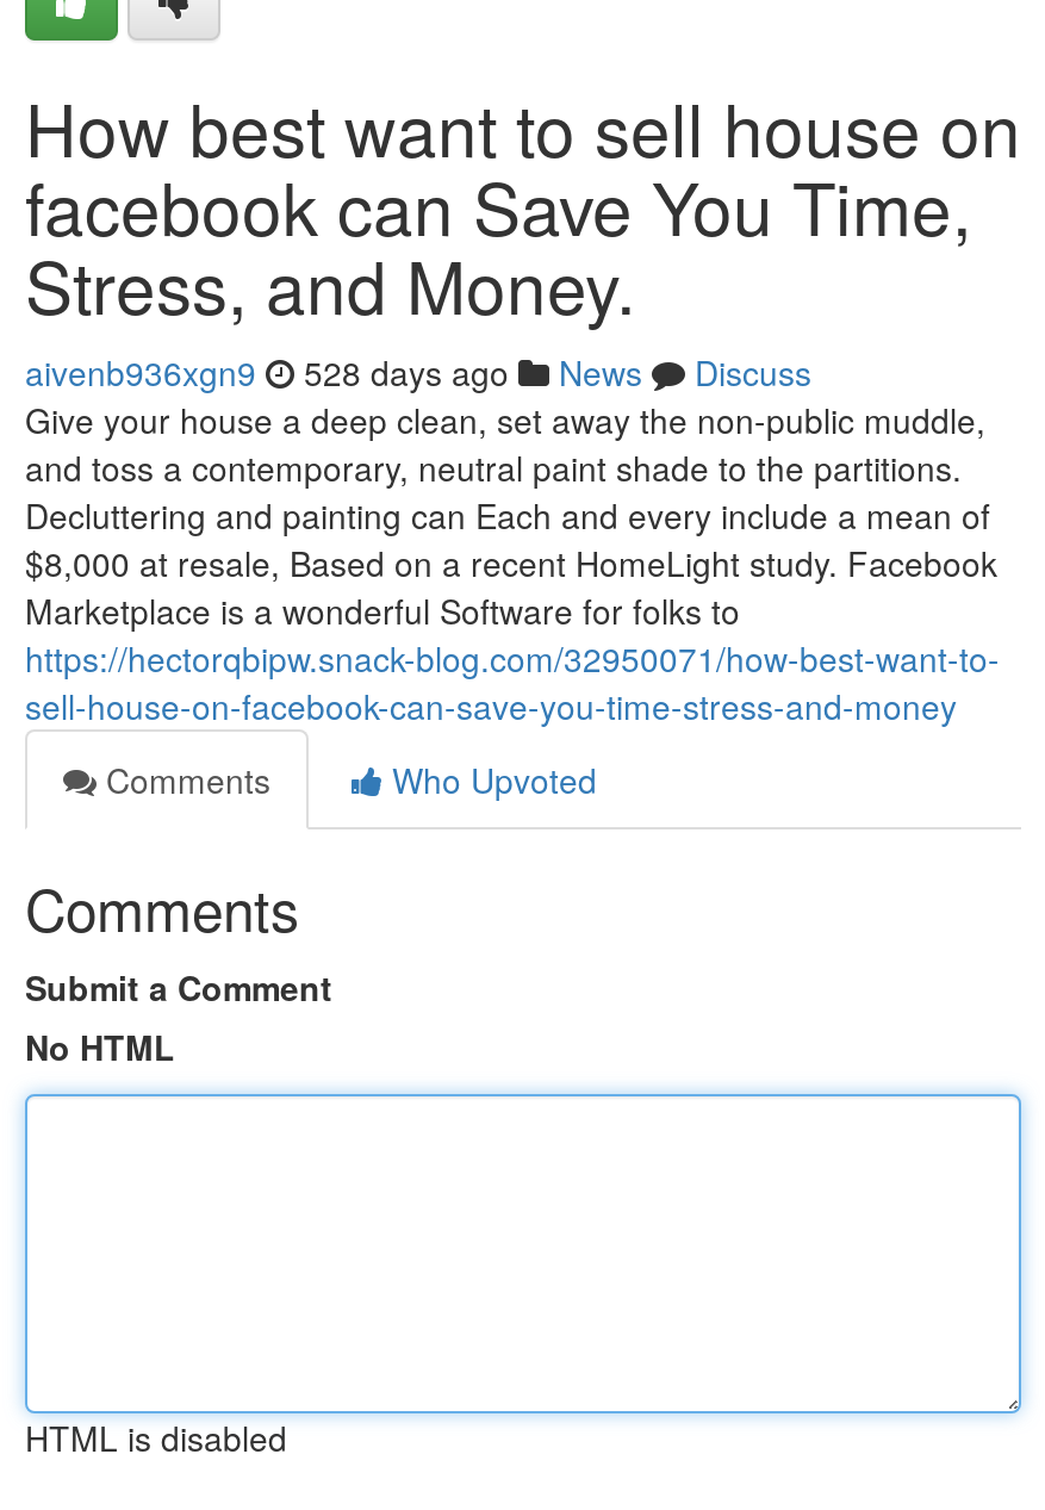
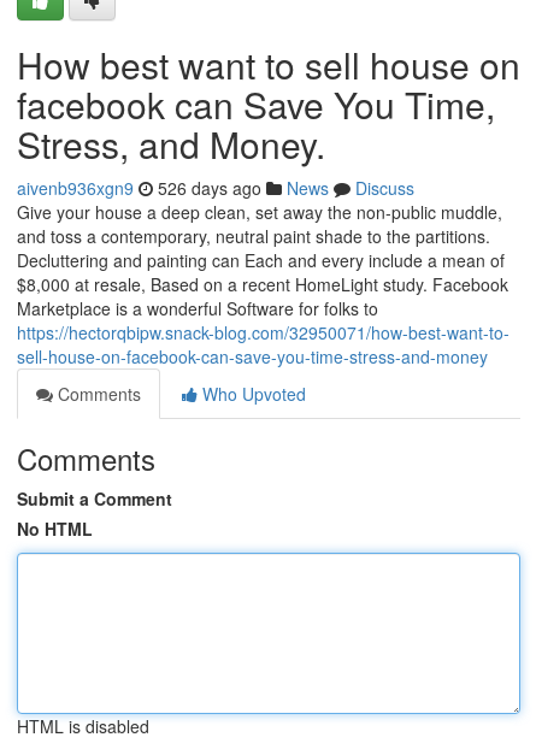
[25,348,811,396] aivenb936xgn9 528 days ago News Discuss -> [17,176,414,200] aivenb936xgn9 526 days ago News Discuss

